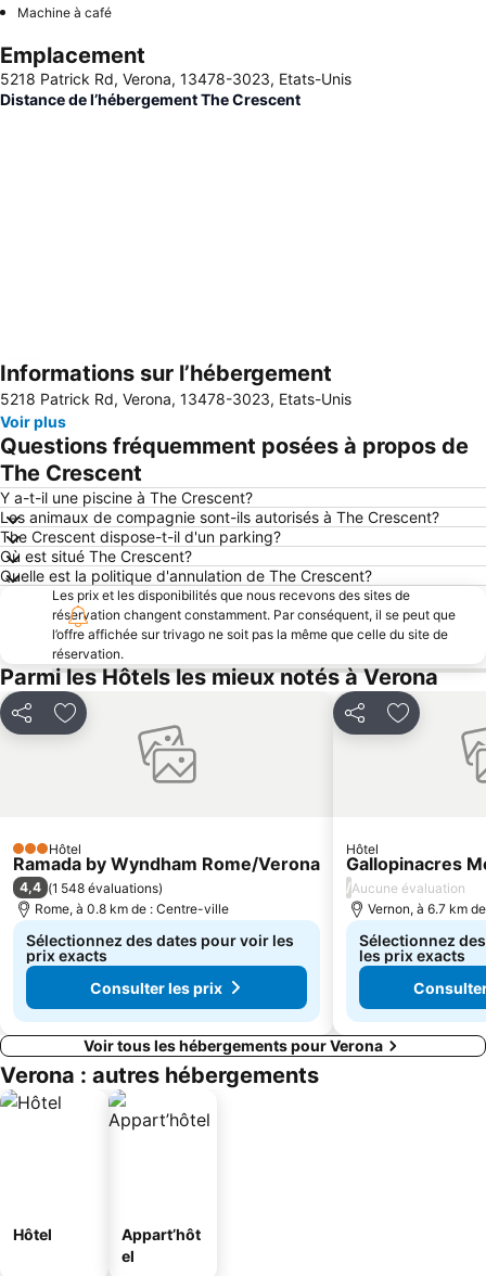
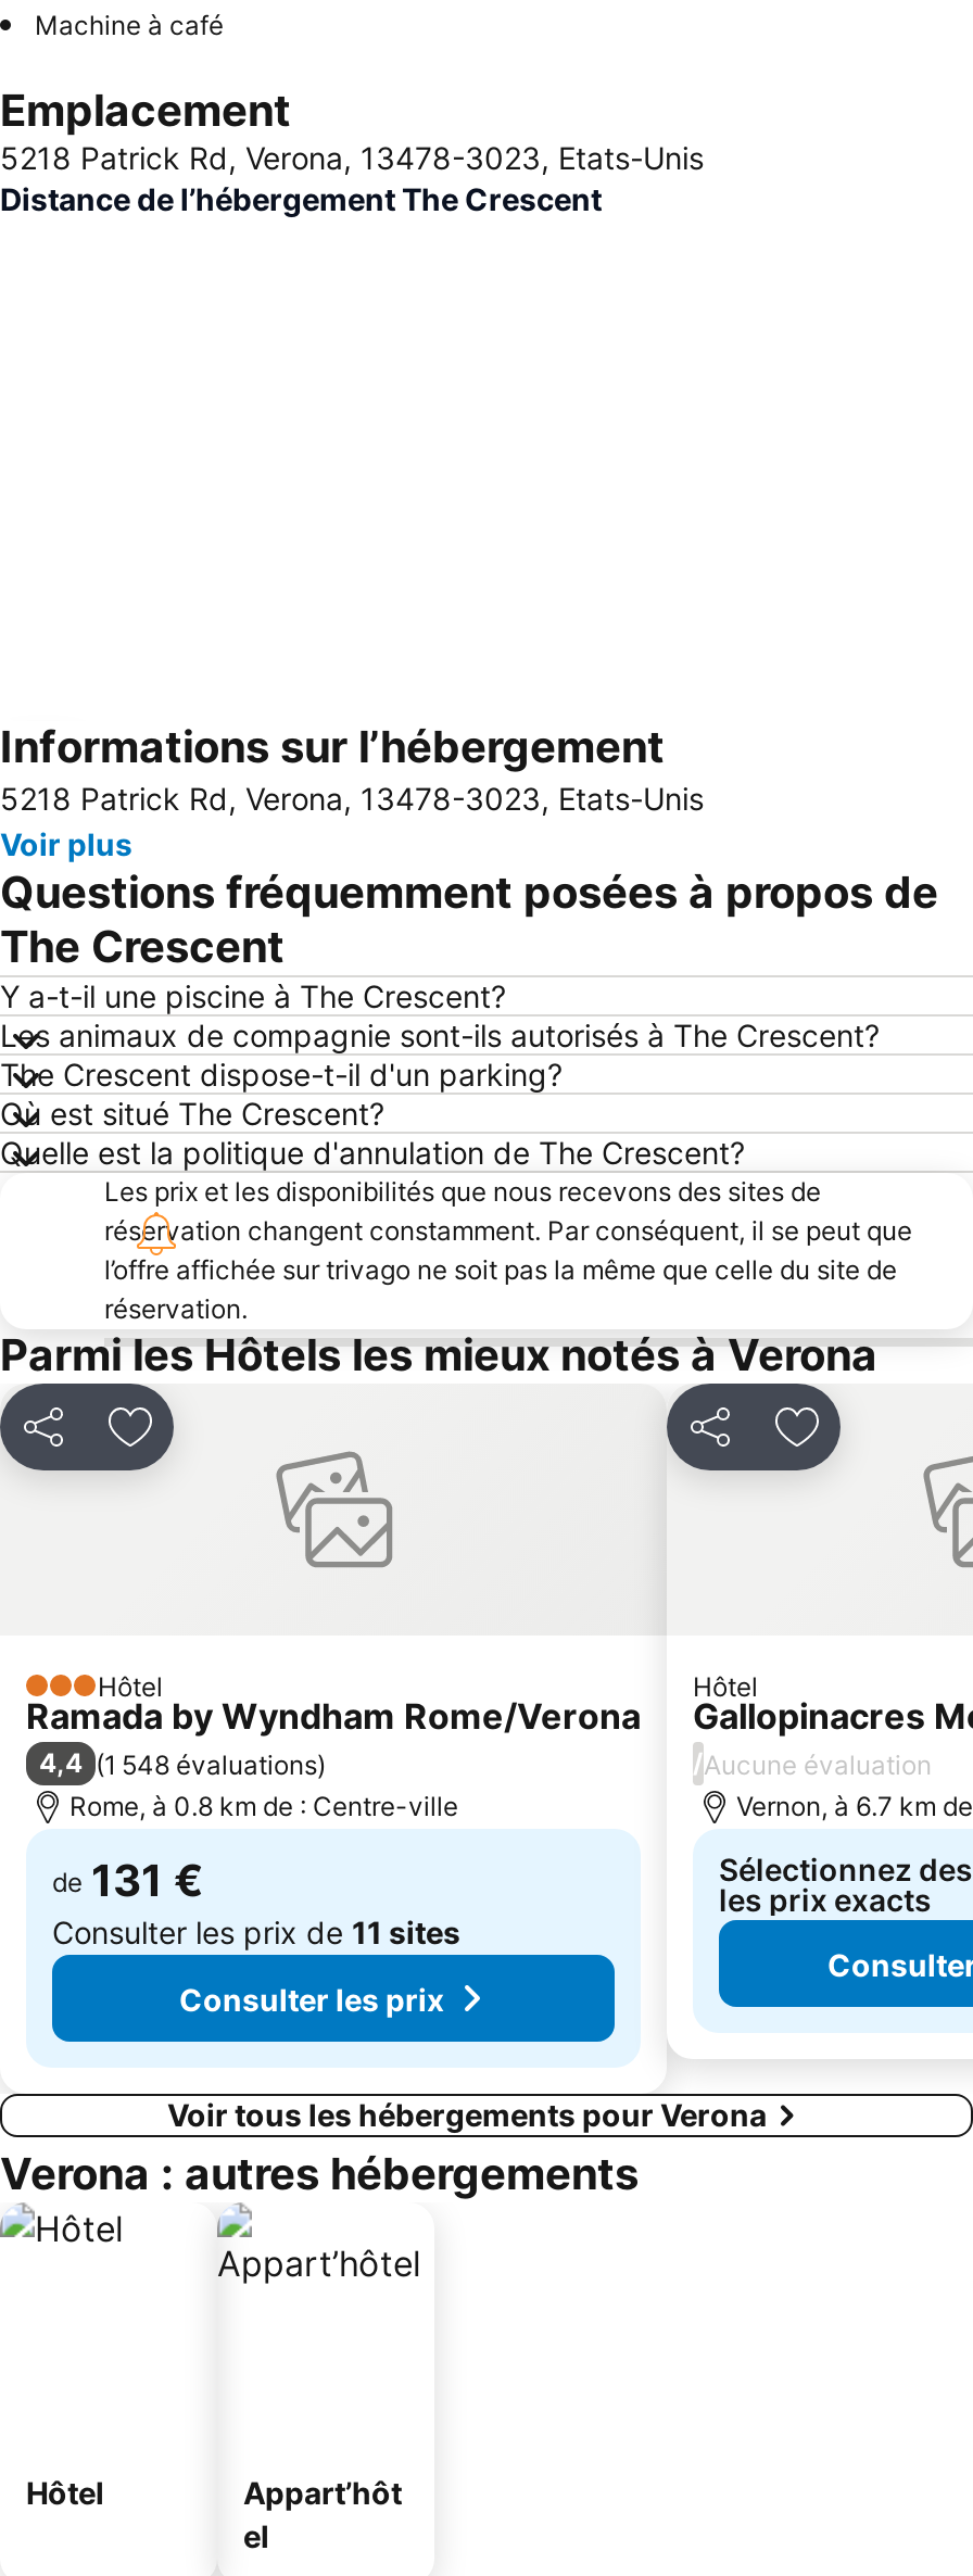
[26,931,294,965] Sélectionnez des dates pour voir les | prix exacts -> [52,1855,460,1950] de 131 € | Consulter les prix de 11 sites

